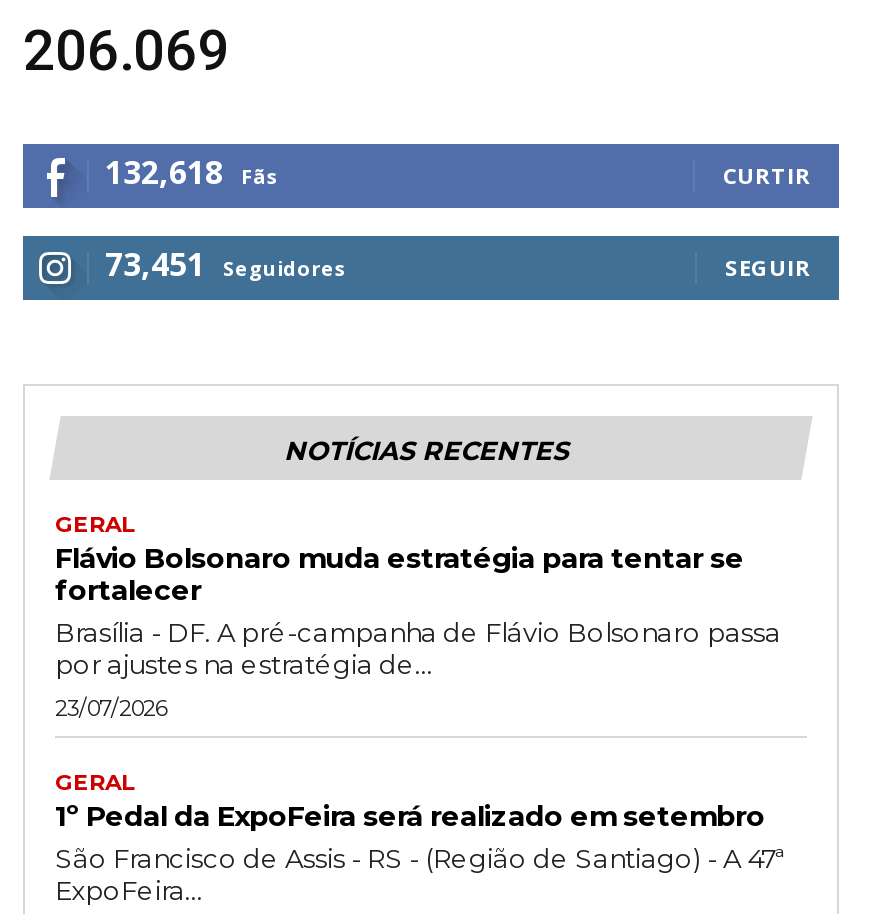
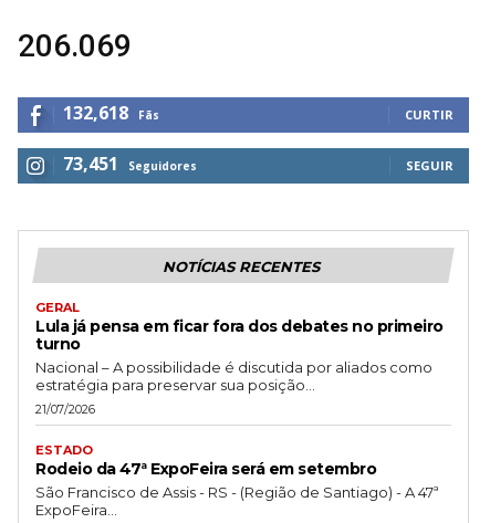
[55,540,781,722] Flávio Bolsonaro muda estratégia para tentar se | fortalecer | Brasília - DF. A pré-campanha de Flávio Bolsonaro passa | por ajustes na estratégia de... | 23/07/2026 -> [35,316,443,417] Lula já pensa em ficar fora dos debates no primeiro | turno | Nacional – A possibilidade é discutida por aliados como | estratégia para preservar sua posição... | 21/07/2026
[55,768,765,834] GERAL | 1º Pedal da ExpoFeira será realizado em setembro -> [35,443,376,479] ESTADO | Rodeio da 47ª ExpoFeira será em setembro

